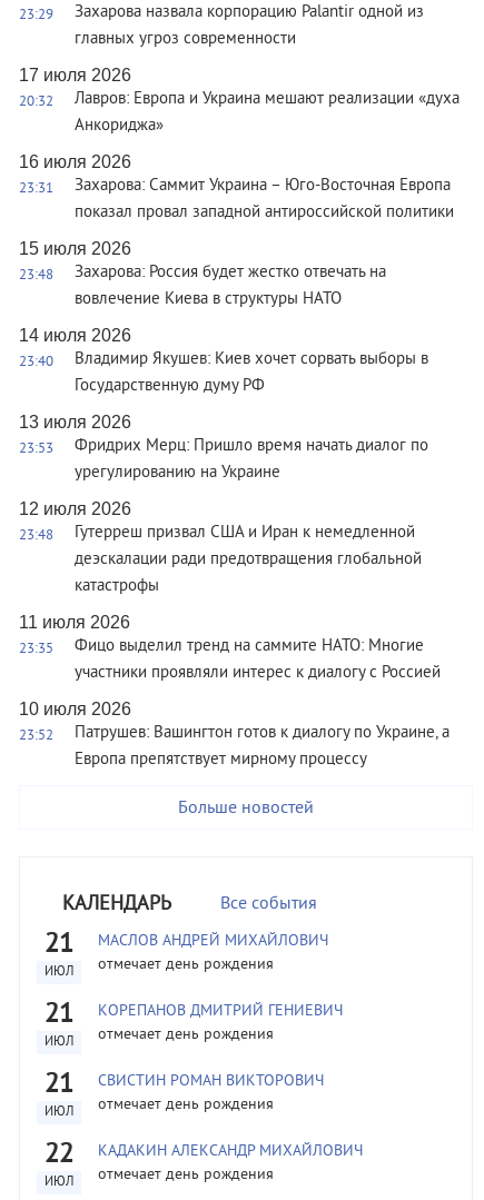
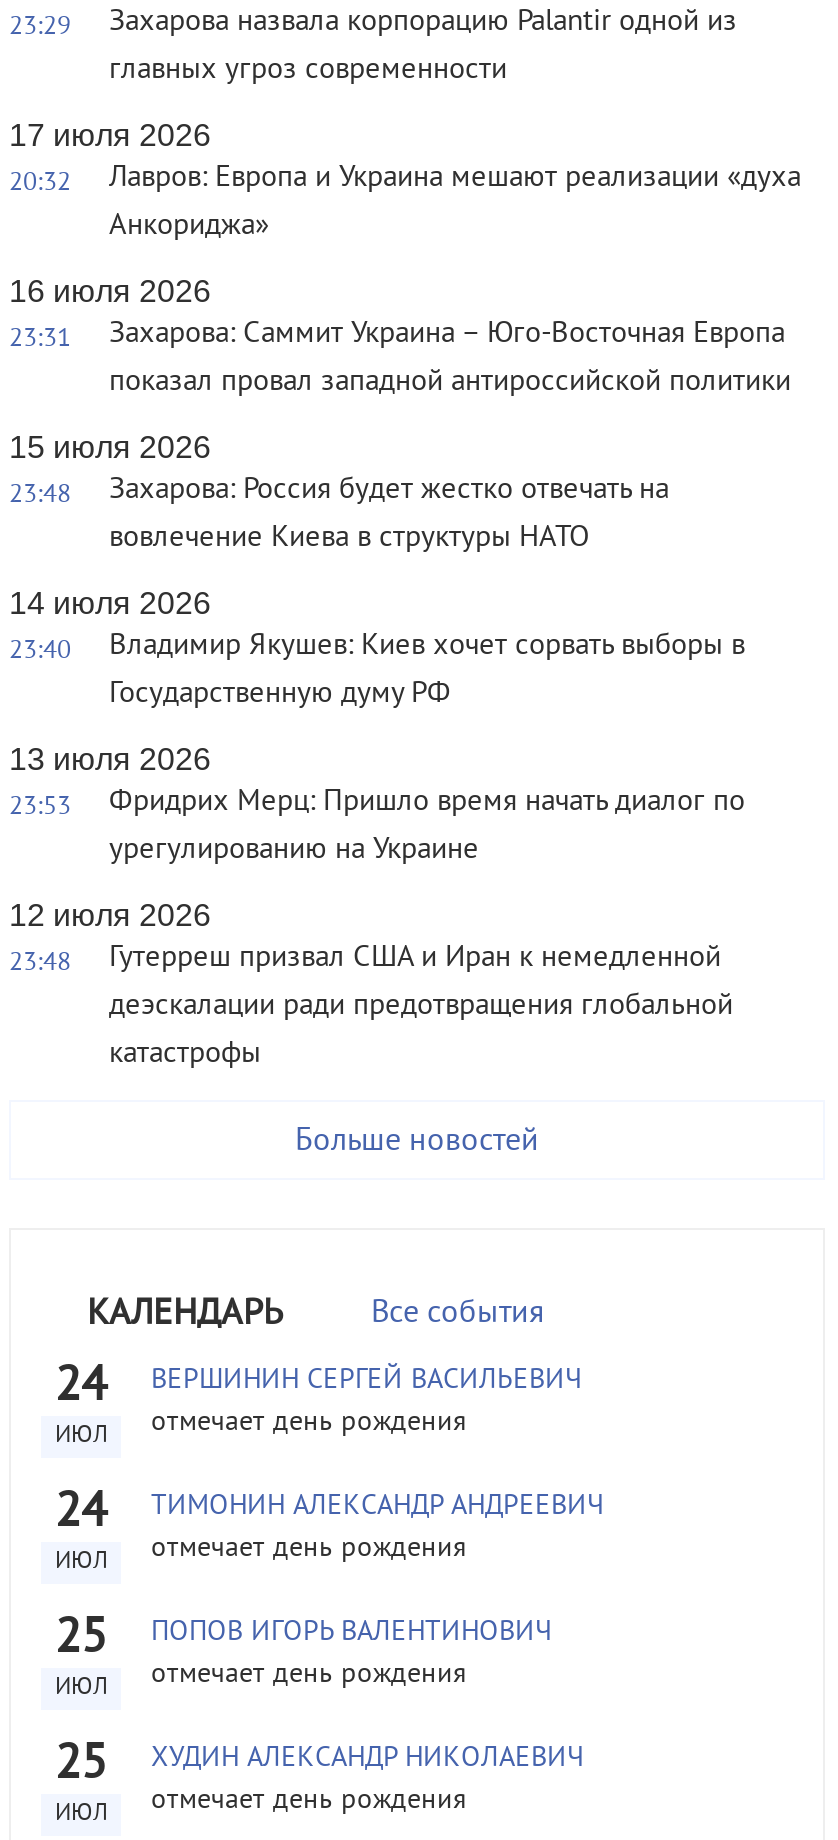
[19,613,450,771] 11 июля 2026 | 23:35 | Фицо выделил тренд на саммите НАТО: Многие | участники проявляли интерес к диалогу с Россией | 10 июля 2026 | 23:52 | Патрушев: Вашингтон готов к диалогу по Украине, а | Европа препятствует мирному процессу -> none
[45,929,73,962] 21 -> [55,1358,107,1418] 24
[98,932,328,951] МАСЛОВ АНДРЕЙ МИХАЙЛОВИЧ -> [151,1364,581,1398] ВЕРШИНИН СЕРГЕЙ ВАСИЛЬЕВИЧ
[45,999,73,1032] 21 -> [55,1484,107,1544] 24
[98,1002,343,1021] КОРЕПАНОВ ДМИТРИЙ ГЕНИЕВИЧ -> [151,1490,603,1524] ТИМОНИН АЛЕКСАНДР АНДРЕЕВИЧ
[45,1069,73,1102] 21 -> [55,1610,107,1670] 25
[98,1072,324,1091] СВИСТИН РОМАН ВИКТОРОВИЧ -> [151,1616,551,1650] ПОПОВ ИГОРЬ ВАЛЕНТИНОВИЧ
[45,1139,73,1172] 22 -> [55,1736,107,1796] 25
[98,1142,363,1161] КАДАКИН АЛЕКСАНДР МИХАЙЛОВИЧ -> [151,1742,583,1776] ХУДИН АЛЕКСАНДР НИКОЛАЕВИЧ

